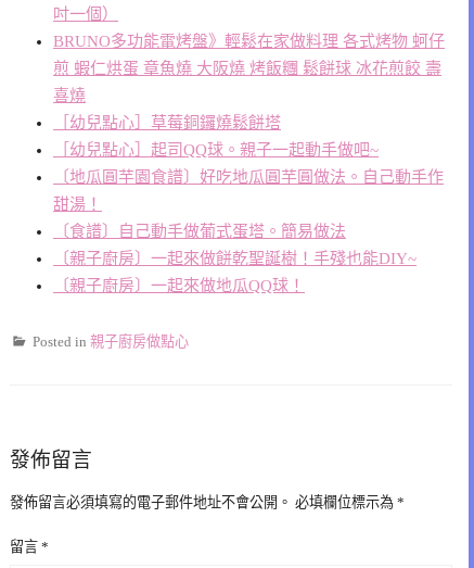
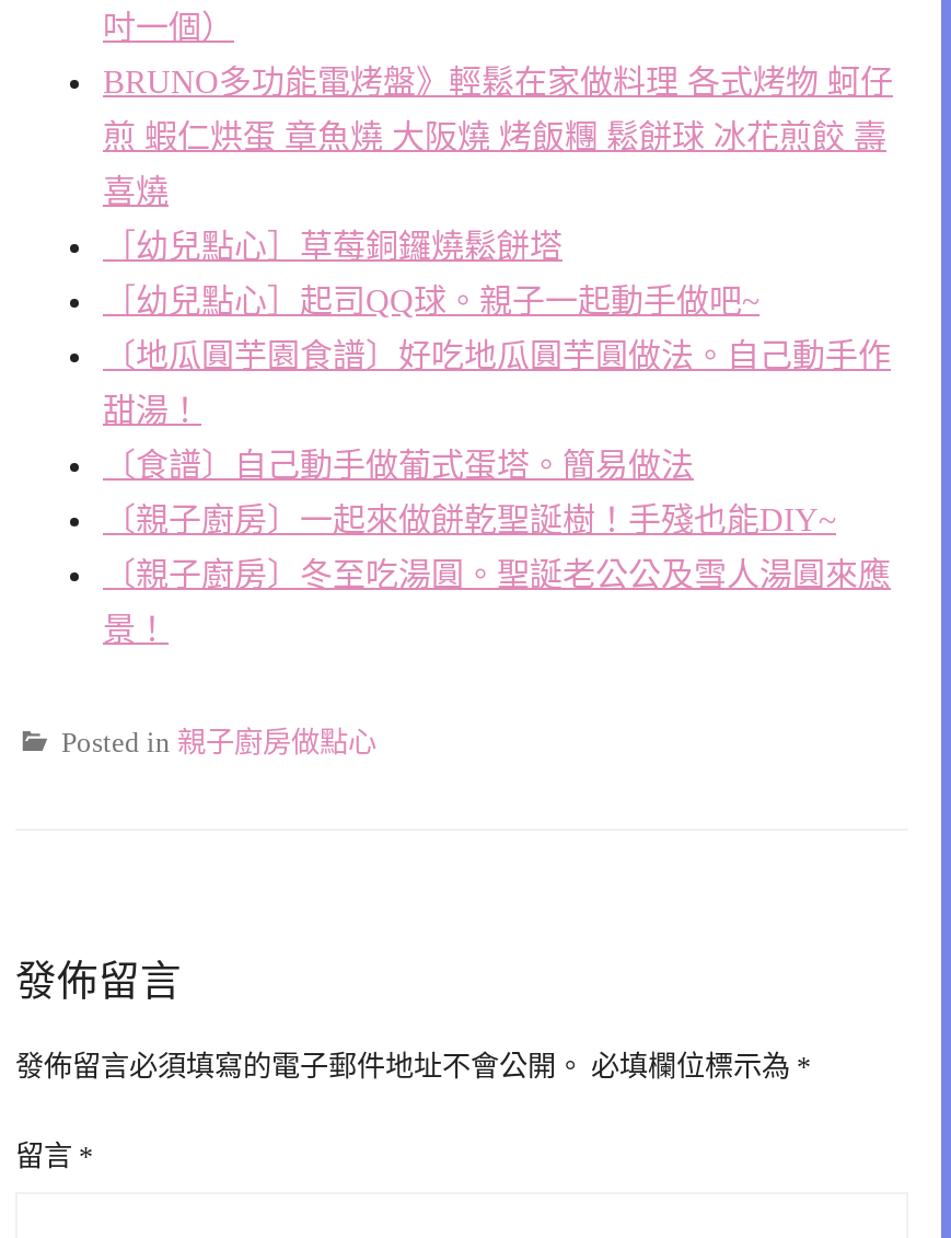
[53,277,305,295] 〔親子廚房〕一起來做地瓜QQ球！ -> [103,558,891,648] 〔親子廚房〕冬至吃湯圓。聖誕老公公及雪人湯圓來應 | 景！

